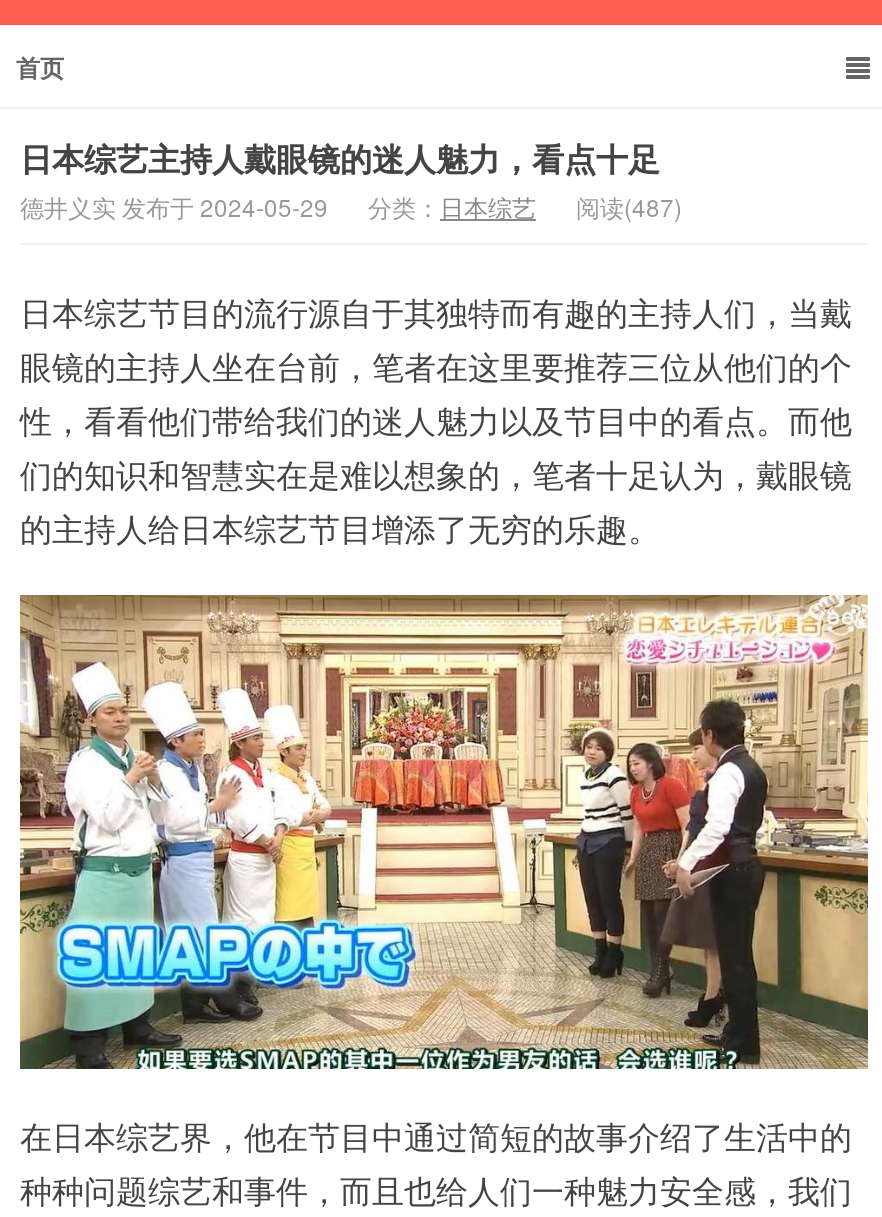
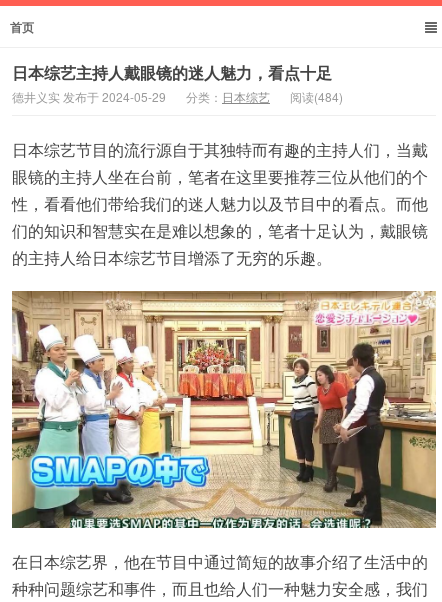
[20,189,682,223] 德井义实 发布于 2024-05-29 分类：日本综艺 阅读(487) -> [12,88,343,105] 德井义实 发布于 2024-05-29 分类：日本综艺 阅读(484)

